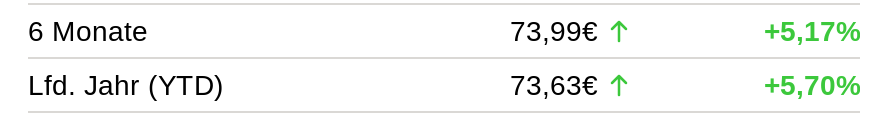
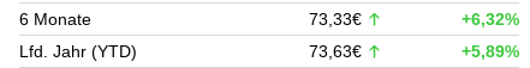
[510,14,598,46] 73,99€ -> [309,9,362,28] 73,33€
[764,14,860,46] +5,17% -> [461,9,519,28] +6,32%
[764,68,860,100] +5,70% -> [461,41,519,60] +5,89%

